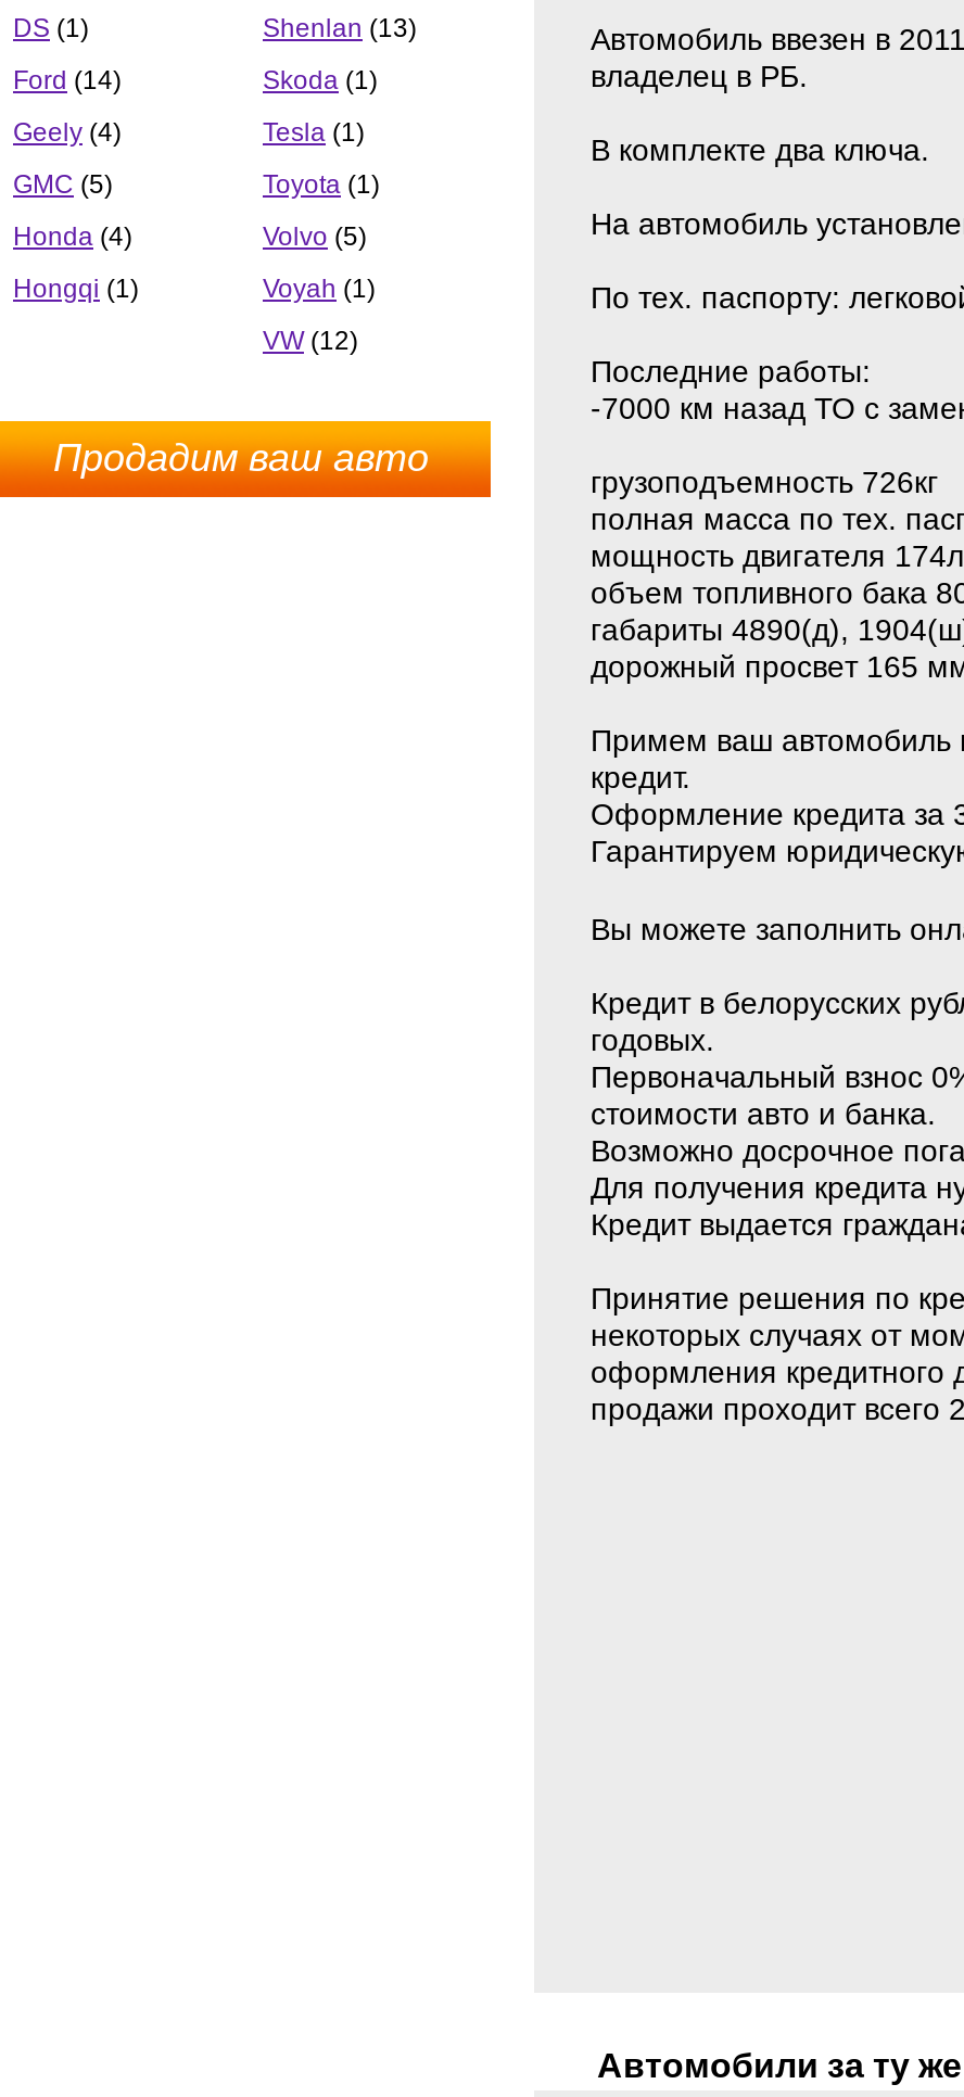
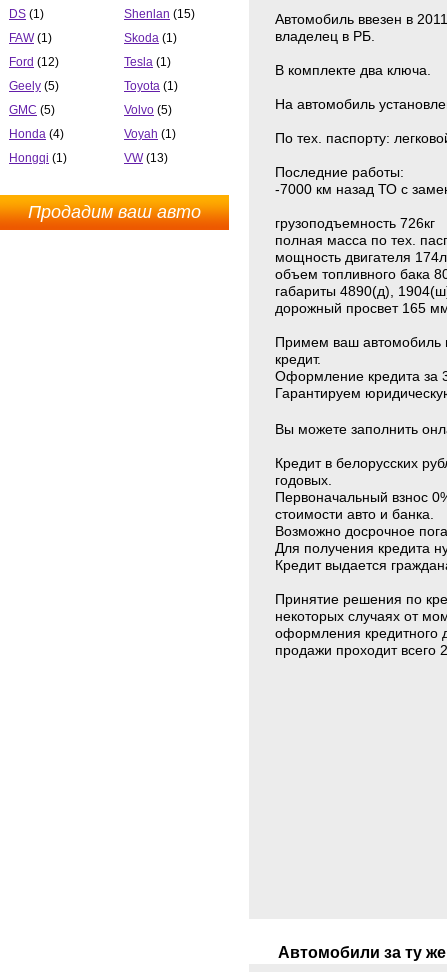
[263,13,417,43] Shenlan (13) -> [124,7,195,21] Shenlan (15)
[13,65,122,148] Ford (14) | Geely (4) -> [9,31,59,93] FAW (1) | Ford (12) | Geely (5)
moved [13,169,139,304] -> [9,103,67,165]: GMC (5) | Honda (4) | Hongqi (1)
[263,326,358,356] VW (12) -> [124,151,168,165] VW (13)

